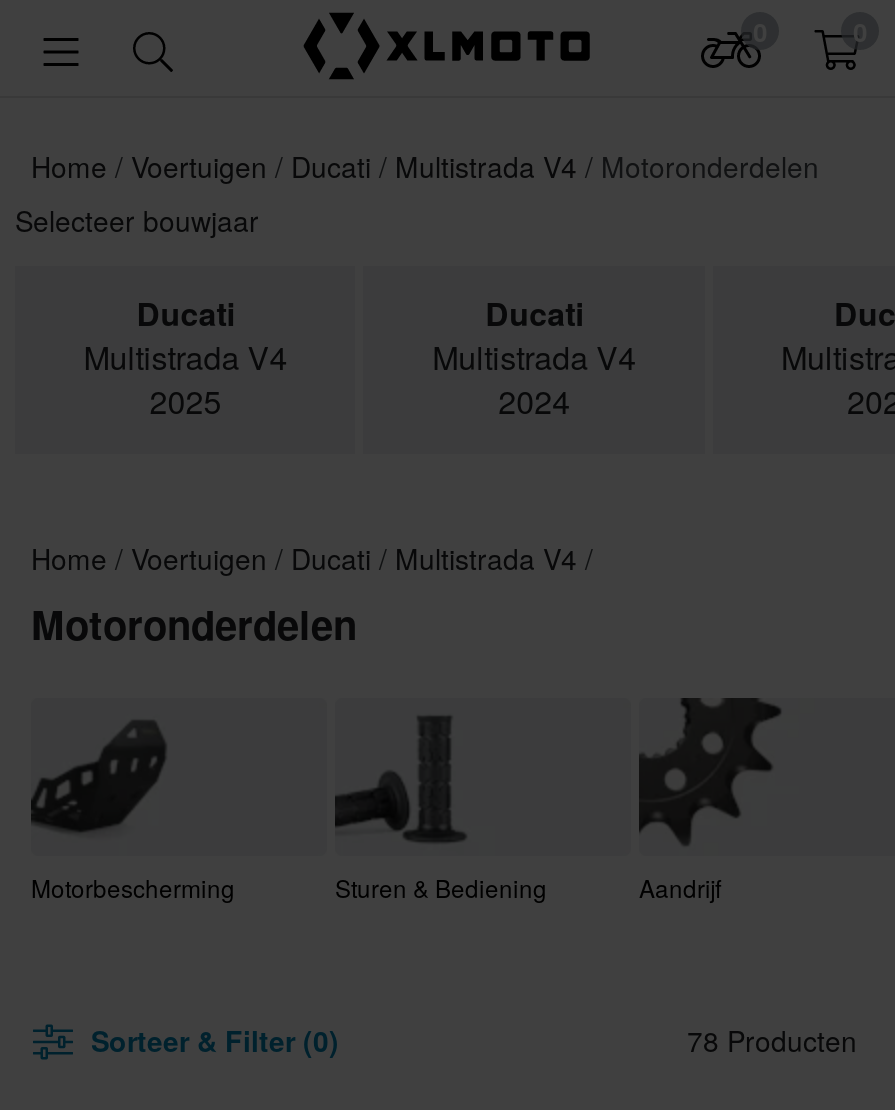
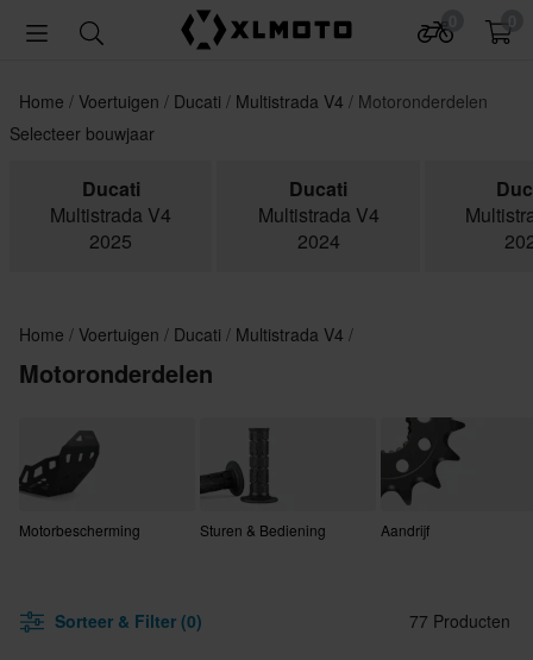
[687,1020,857,1060] 78 Producten -> [409,609,510,633] 77 Producten

